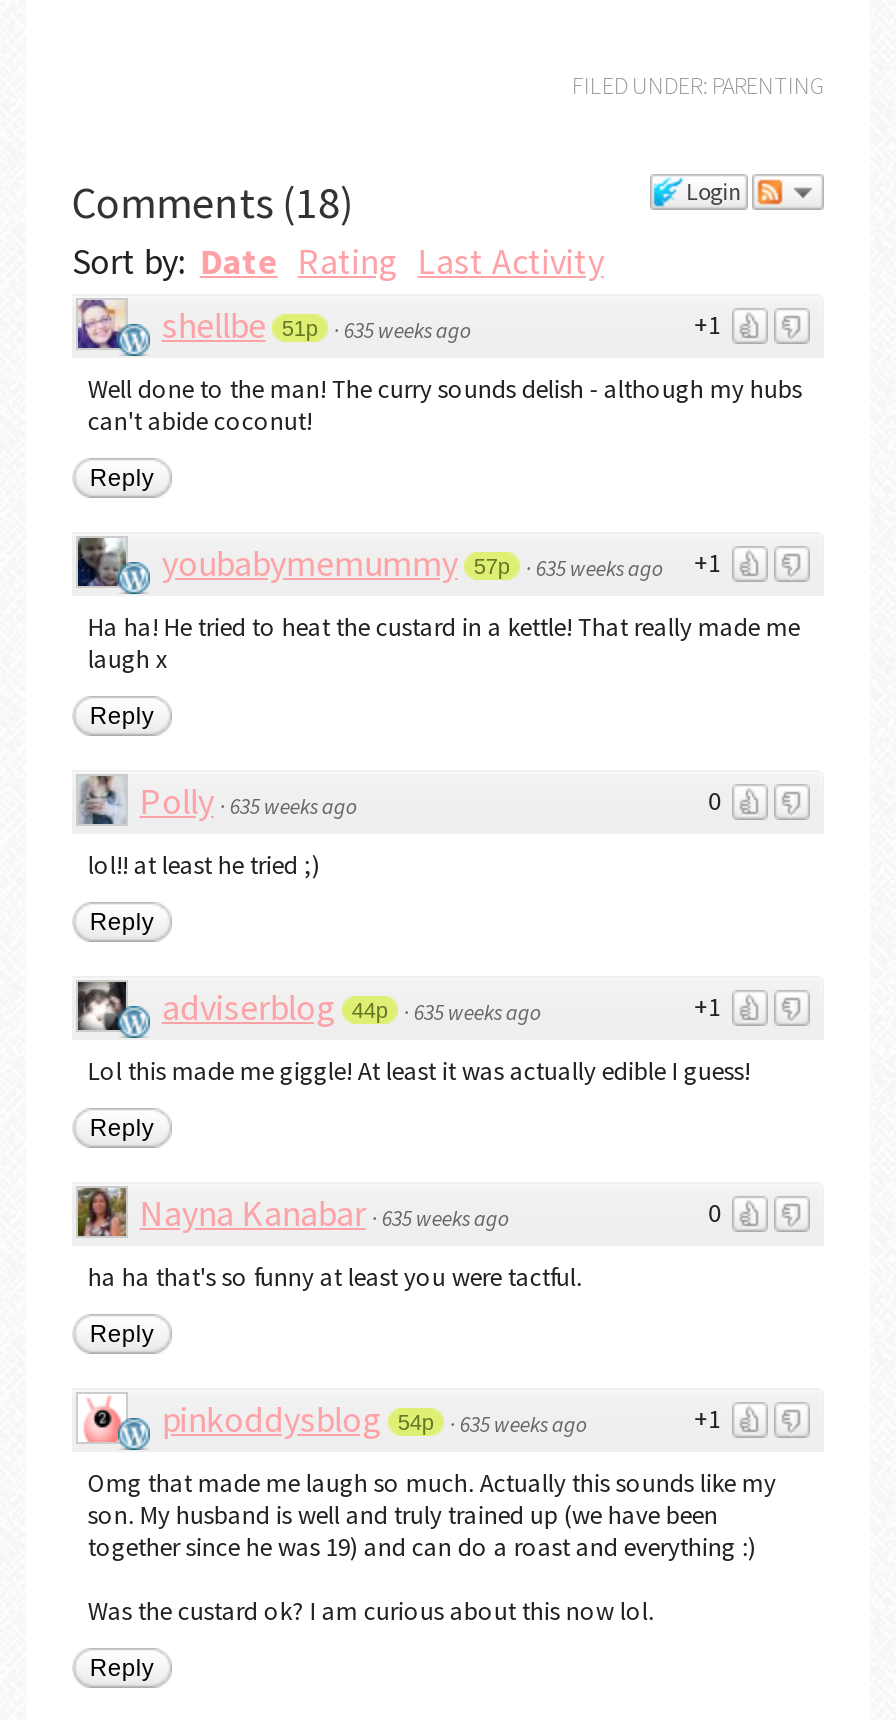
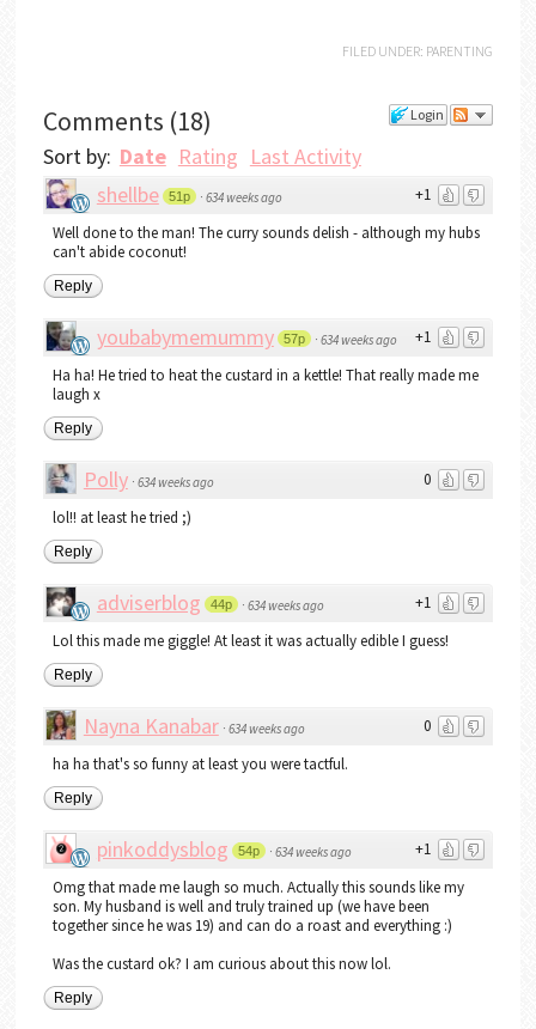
[162,303,472,349] shellbe 51p · 635 weeks ago -> [97,181,282,209] shellbe 51p · 634 weeks ago
[162,541,720,587] youbabymemummy 57p · 635 weeks ago +1 -> [97,323,431,351] youbabymemummy 57p · 634 weeks ago +1
[140,779,358,825] Polly · 635 weeks ago -> [84,466,214,493] Polly · 634 weeks ago
[162,985,542,1031] adviserblog 44p · 635 weeks ago -> [97,589,324,617] adviserblog 44p · 634 weeks ago
[140,1191,510,1237] Nayna Kanabar ·635 weeks ago -> [84,712,305,740] Nayna Kanabar ·634 weeks ago
[162,1397,588,1443] pinkoddysblog 54p · 635 weeks ago -> [97,836,352,863] pinkoddysblog 54p · 634 weeks ago

